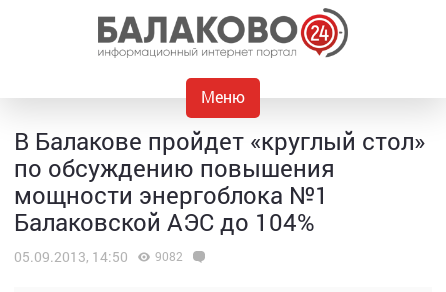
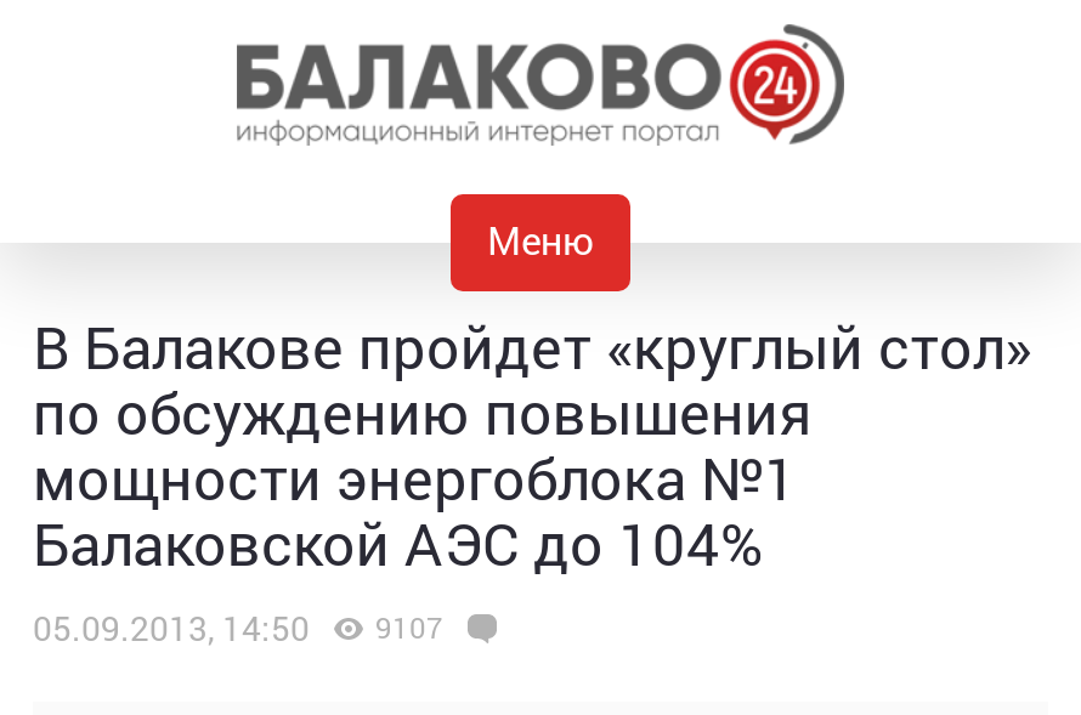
[14,247,183,266] 05.09.2013, 14:50 9082 -> [33,605,443,651] 05.09.2013, 14:50 9107

